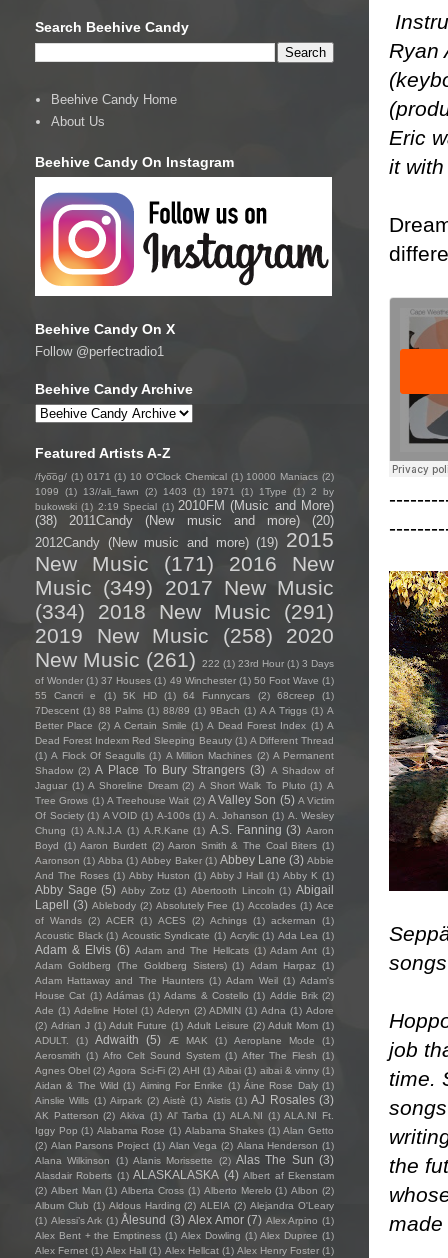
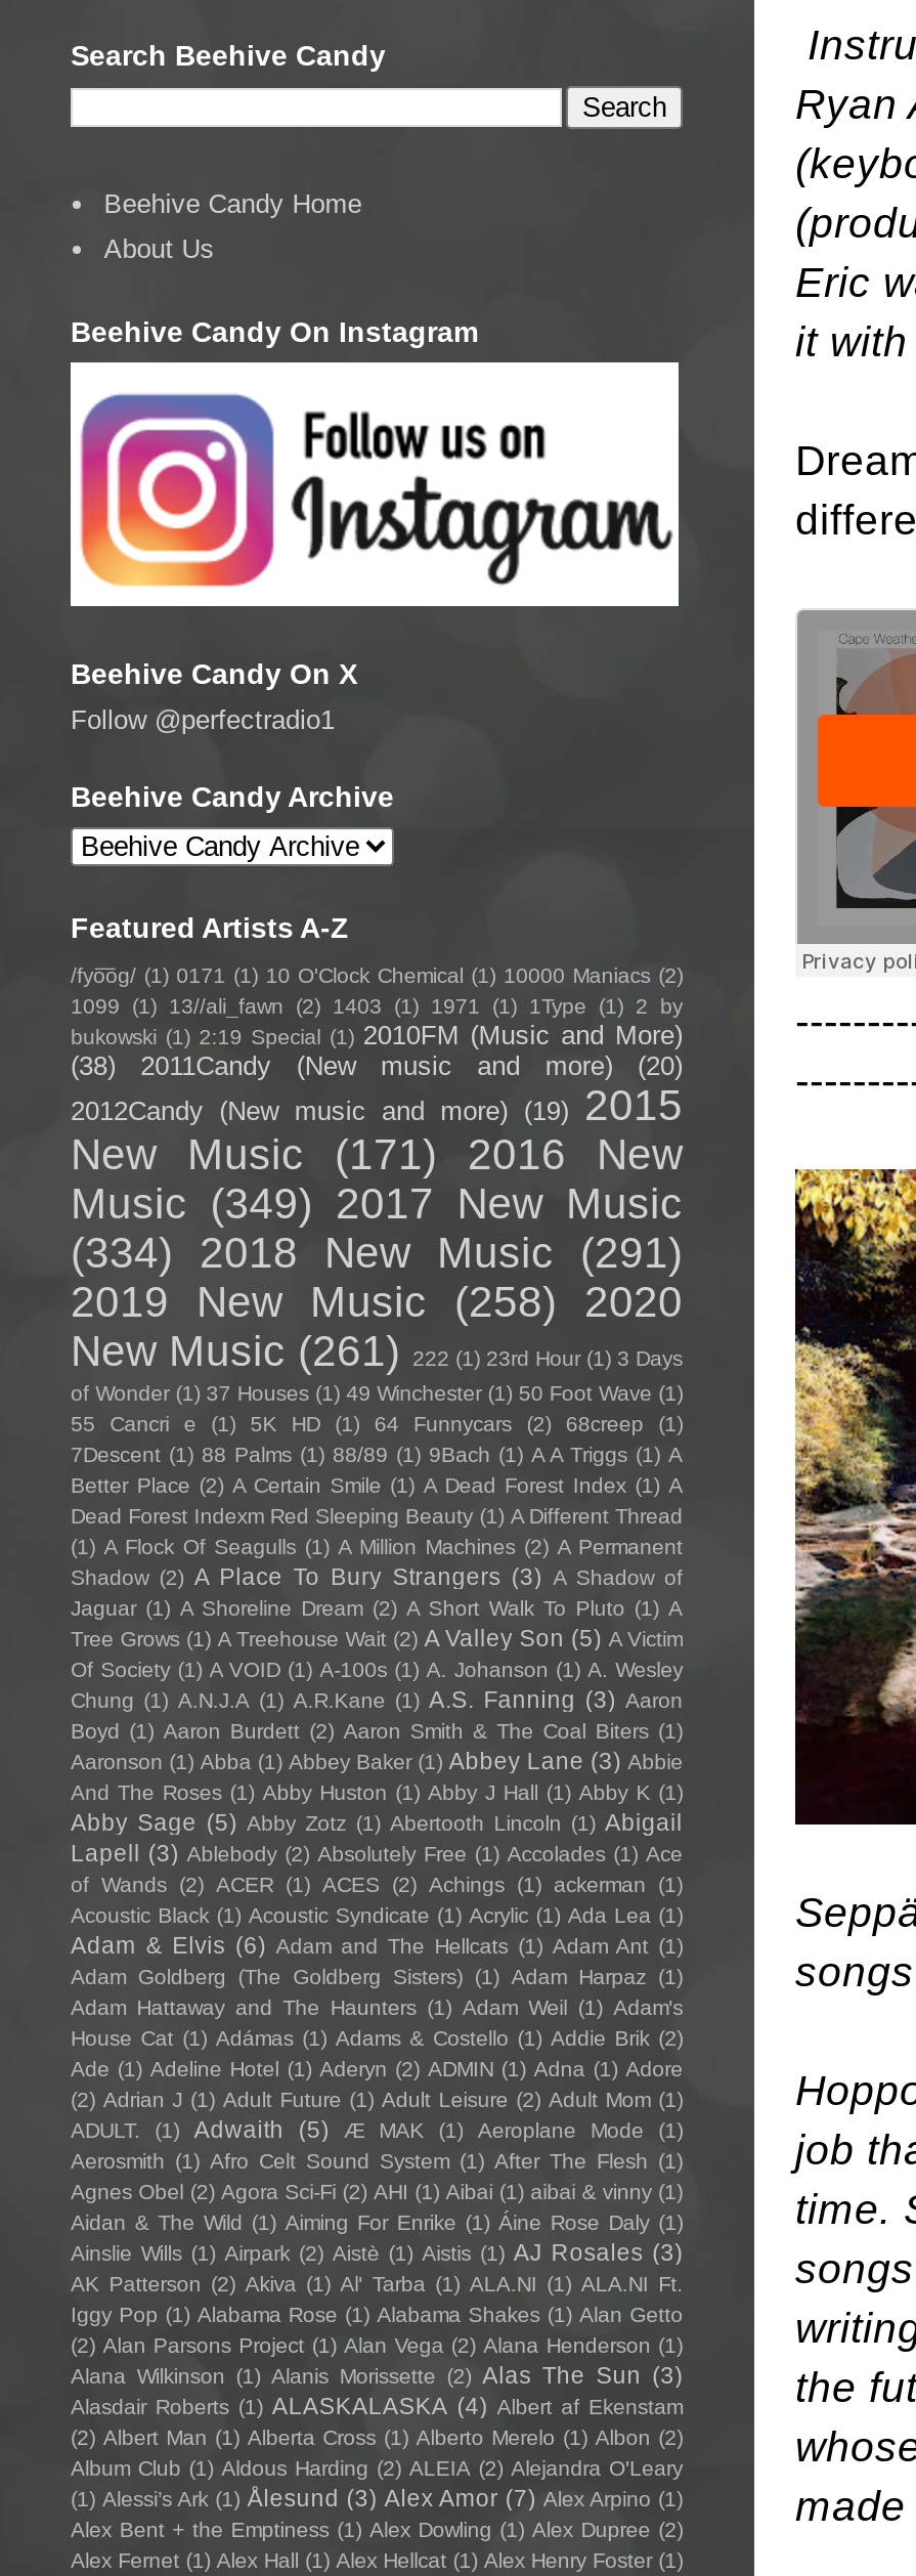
[35,1230,334,1241] Alex Bent + the Emptiness (1) Alex Dowling (1) Alex Dupree (1) -> [71,2519,683,2541] Alex Bent + the Emptiness (1) Alex Dowling (1) Alex Dupree (2)

